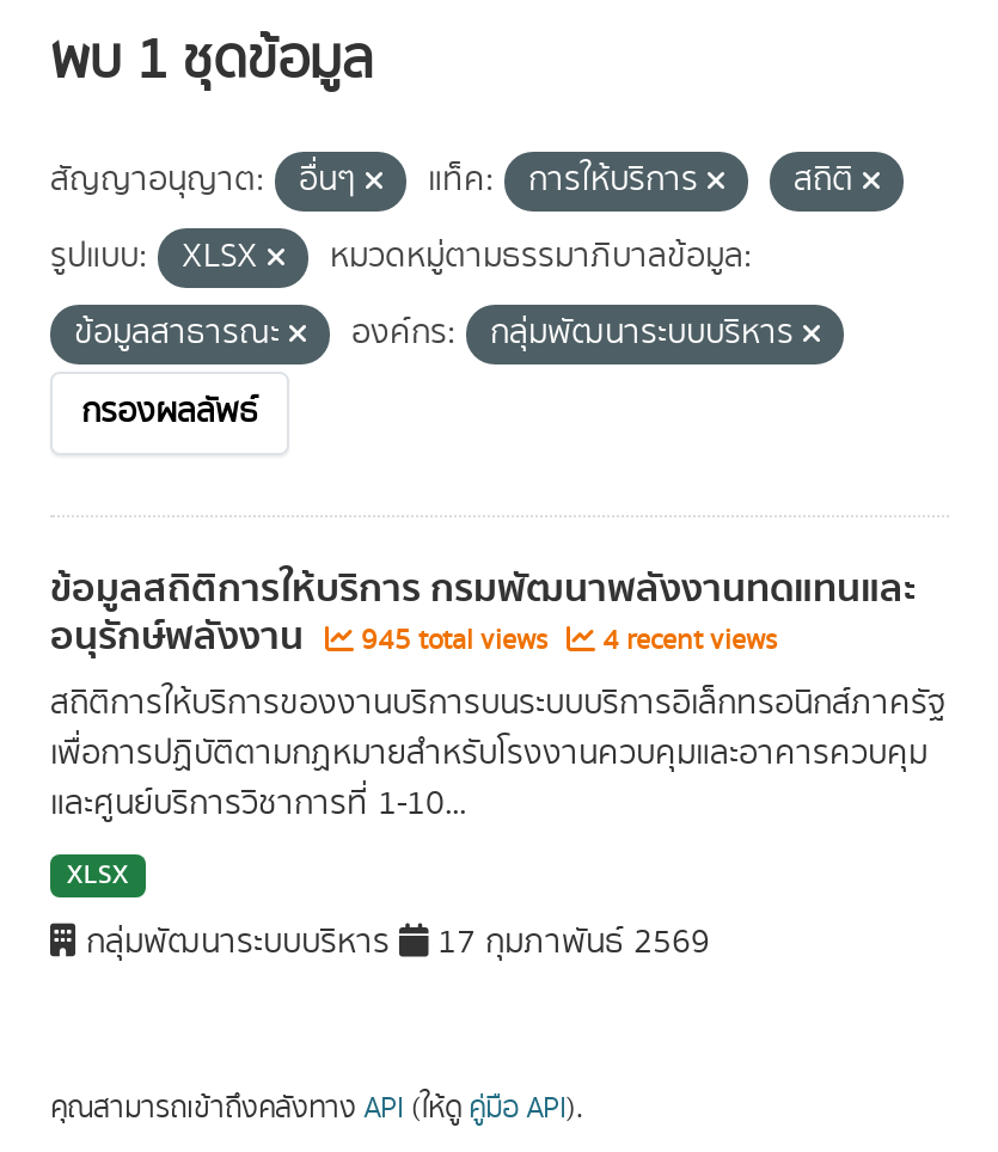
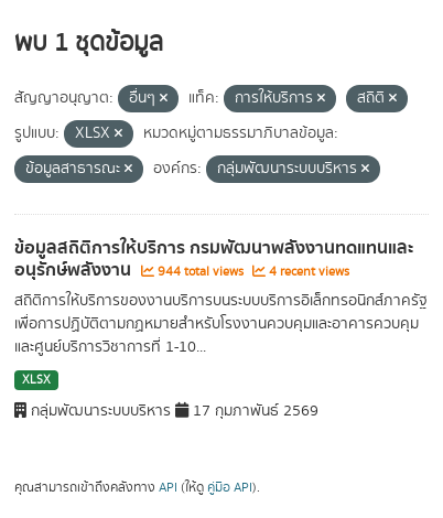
[81,388,258,436] กรองผลลัพธ์ -> none
[50,605,777,668] อนุรักษ์พลังงาน 945 total views 4 recent views -> [14,255,349,284] อนุรักษ์พลังงาน 944 total views 4 recent views

